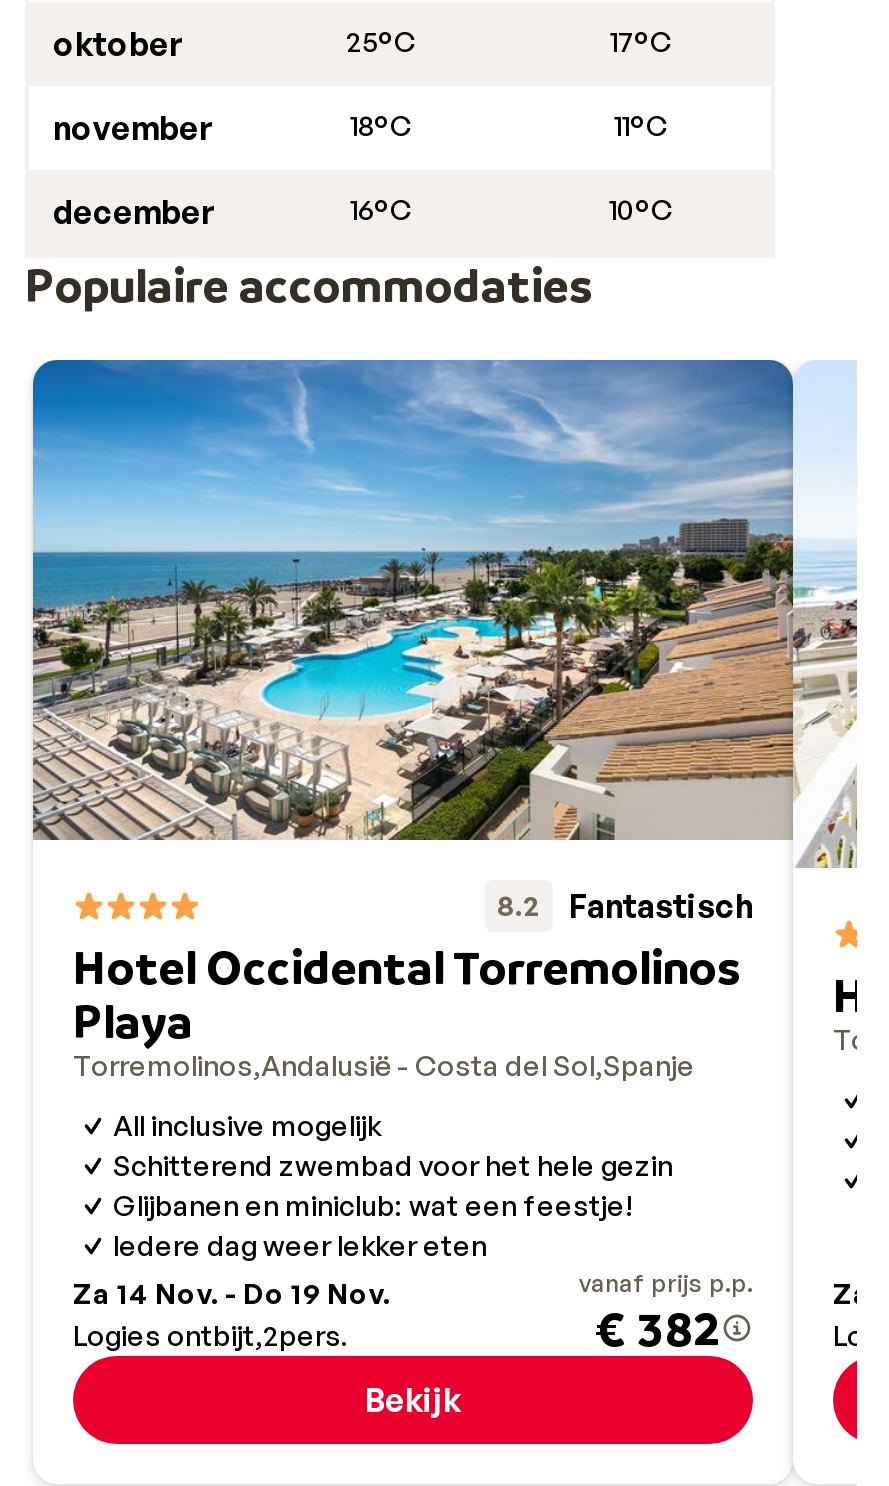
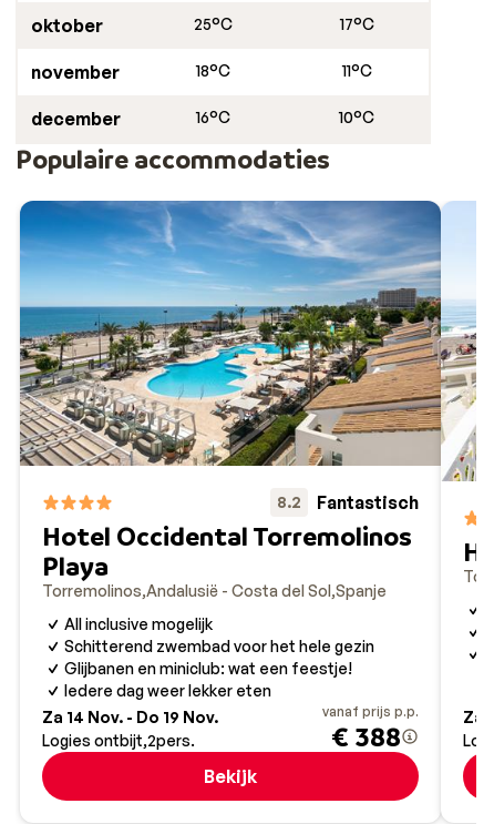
[595,1299,721,1357] € 382 -> [331,721,401,753] € 388

